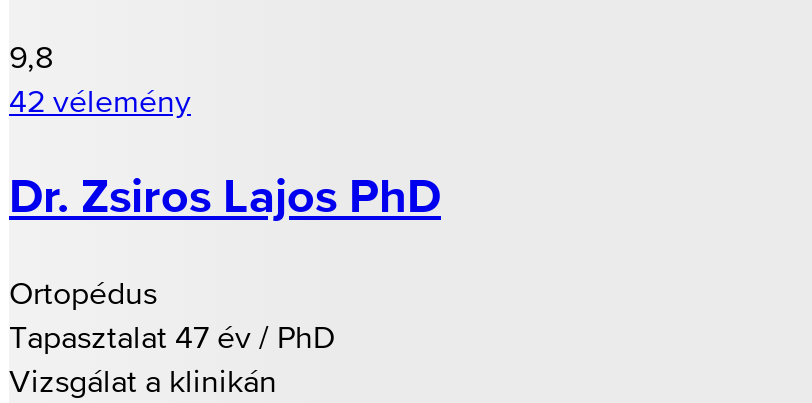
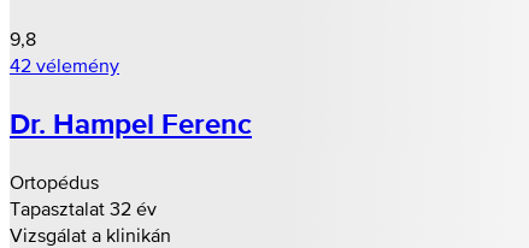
[9,161,441,231] Dr. Zsiros Lajos PhD -> [10,102,252,144] Dr. Hampel Ferenc
[9,319,335,355] Tapasztalat 47 év / PhD -> [10,197,157,219] Tapasztalat 32 év

